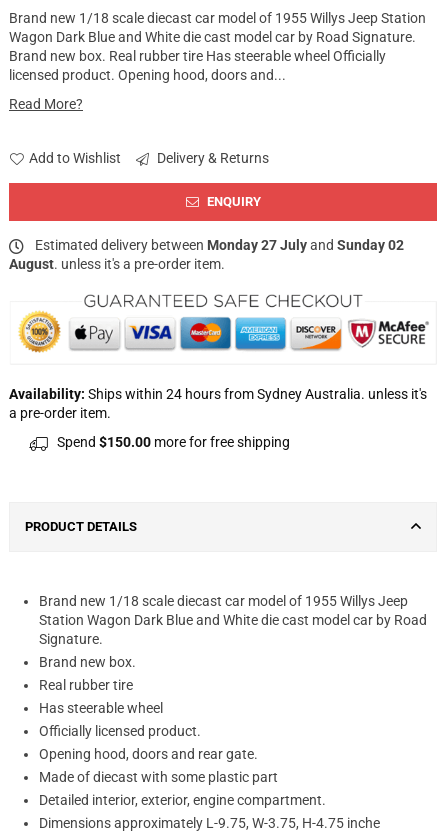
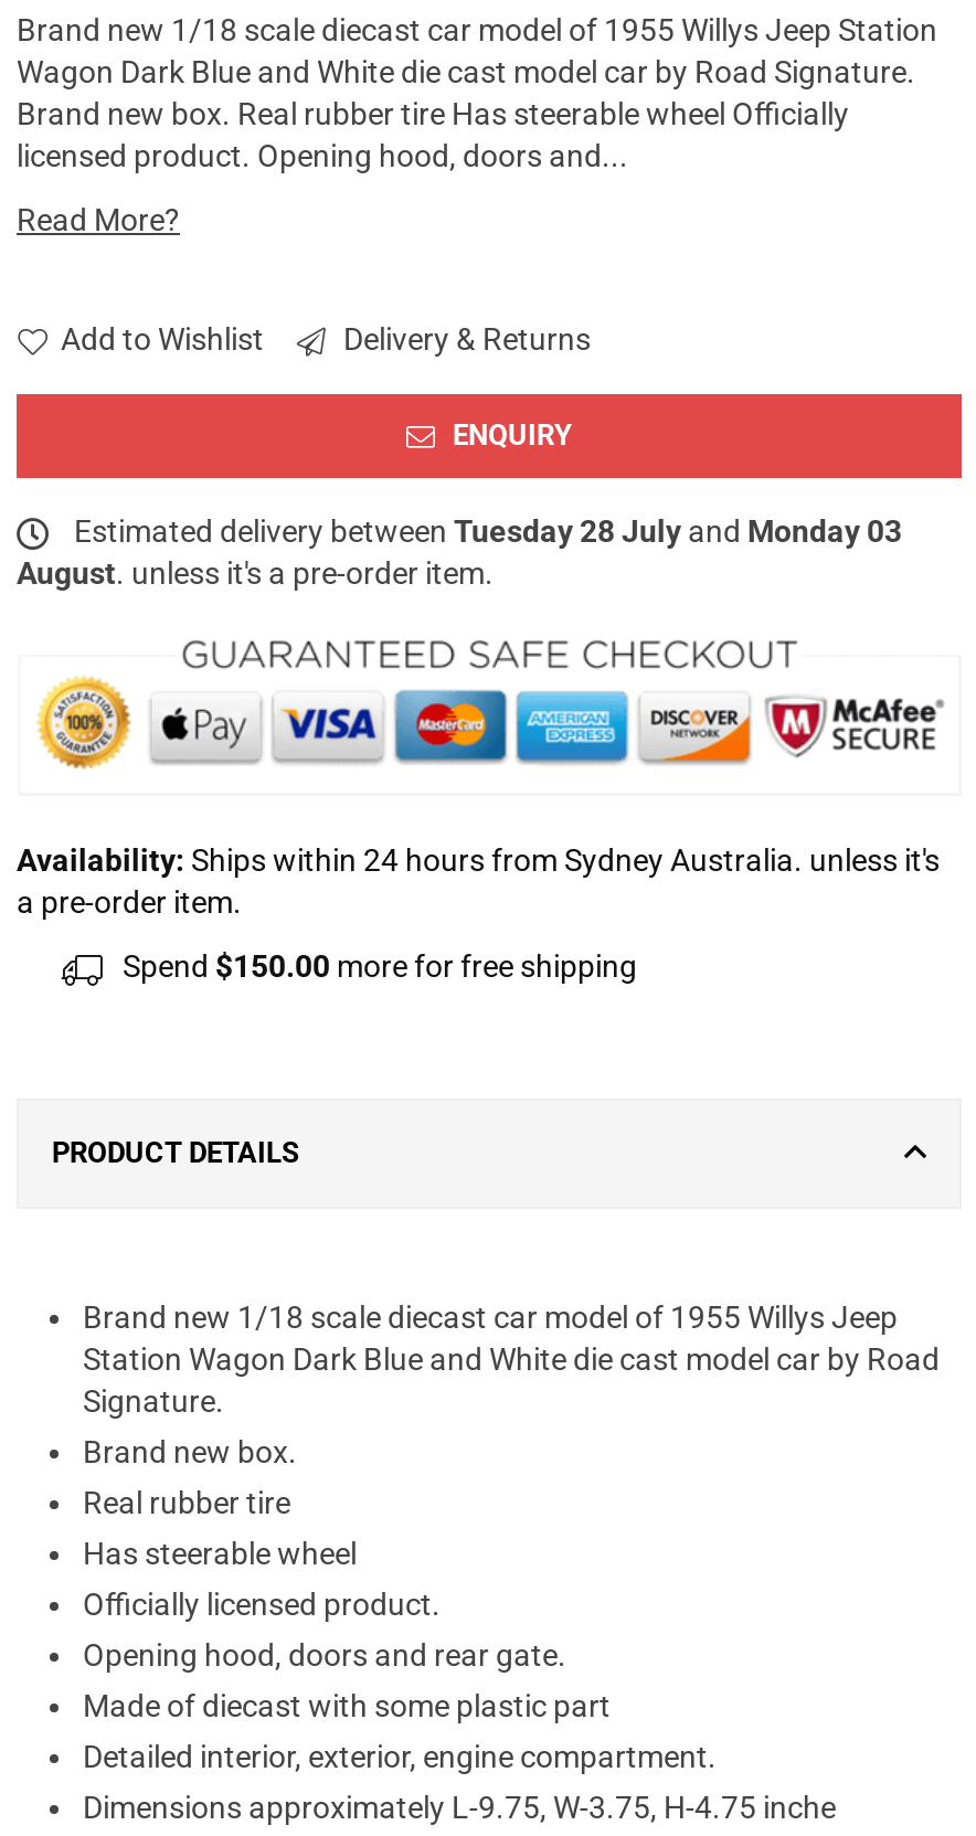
[32,237,404,253] Estimated delivery between Monday 27 July and Sunday 02 -> [67,514,902,549] Estimated delivery between Tuesday 28 July and Monday 03

